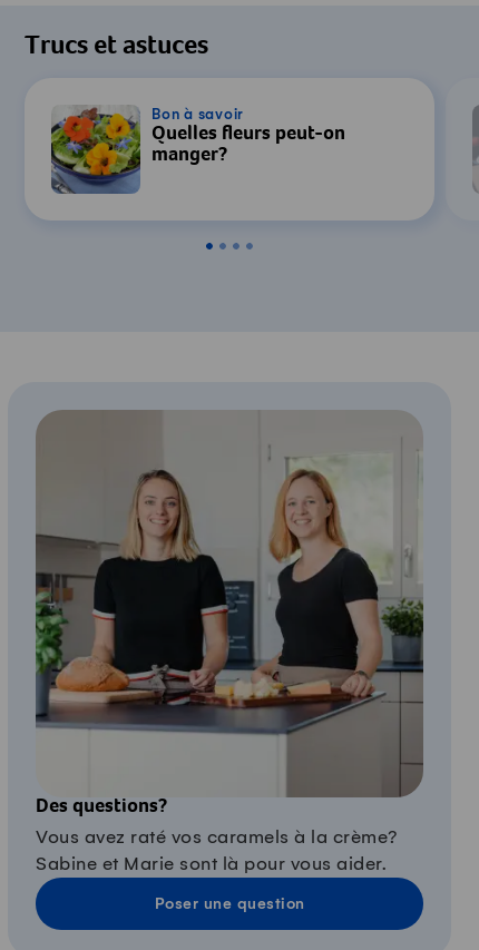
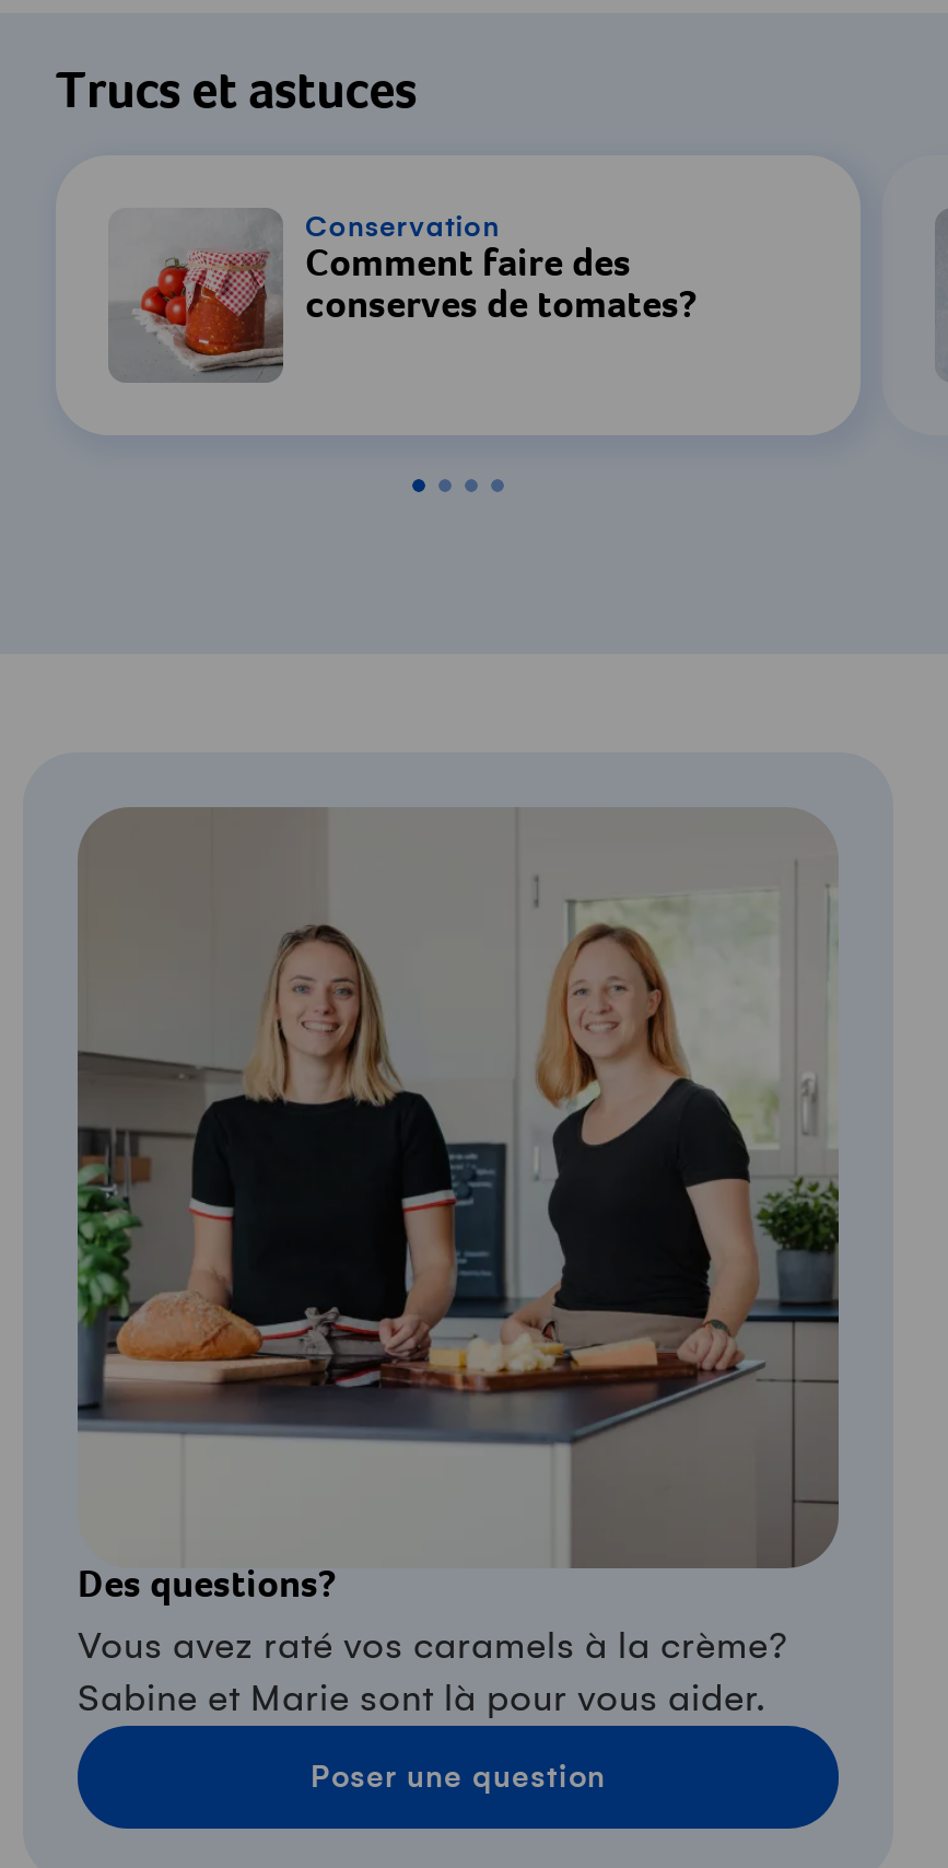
[50,107,345,194] [image] | Bon à savoir | Quelles fleurs peut-on | manger? -> [108,213,697,383] [image] | Conservation | Comment faire des | conserves de tomates?

